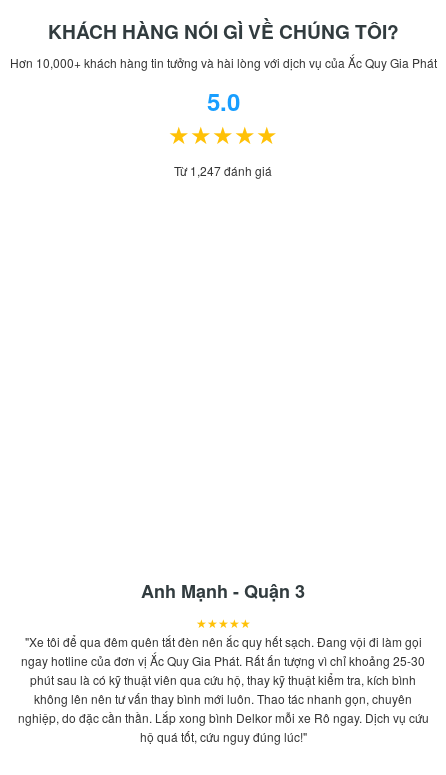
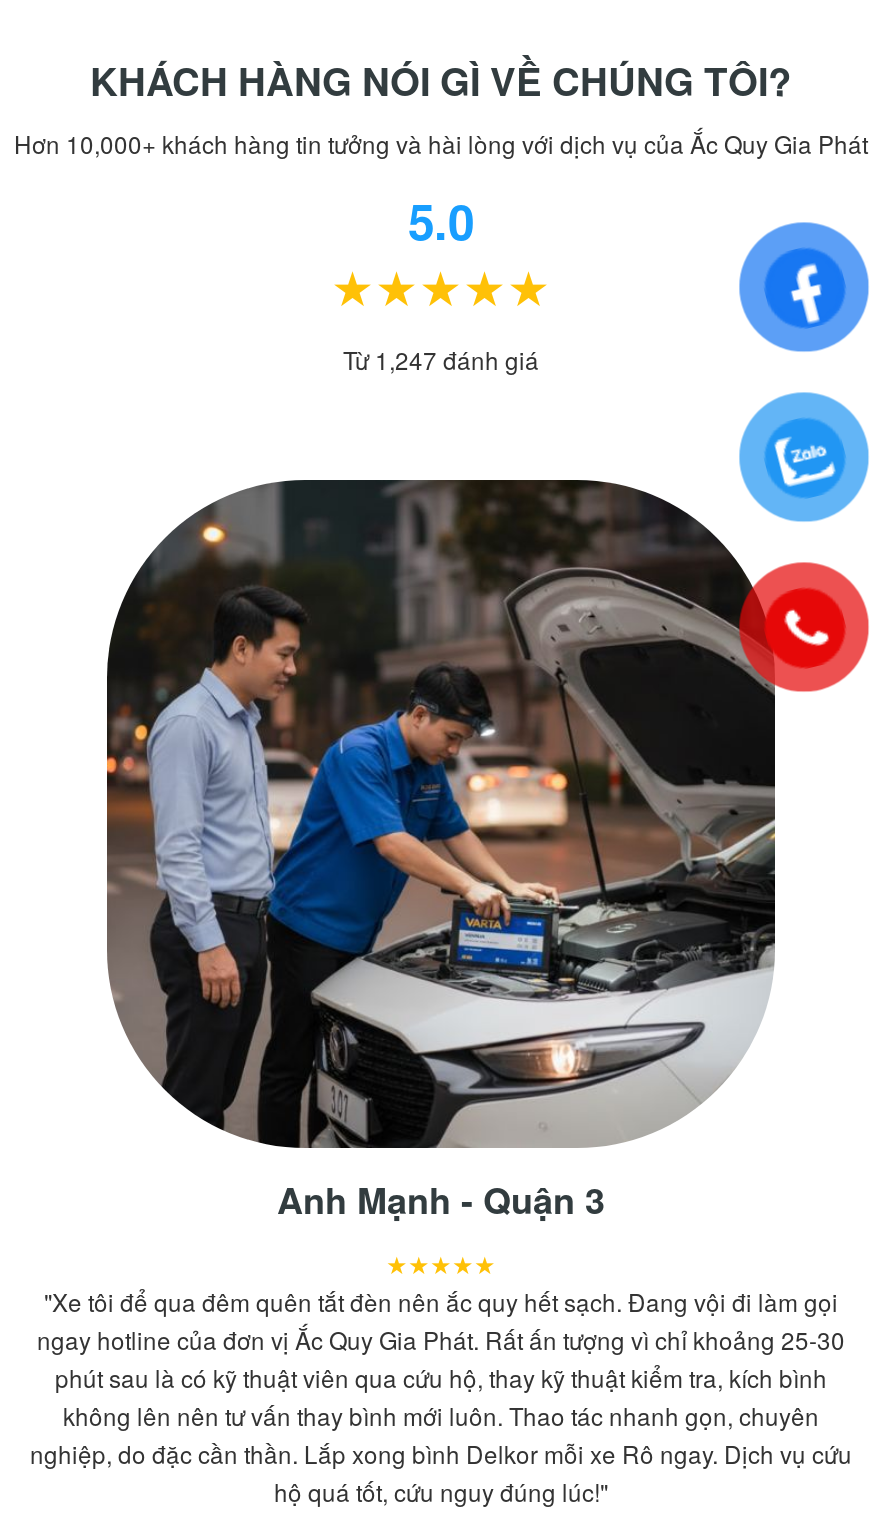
none -> [737,220,871,354] [image]
none -> [105,390,871,1150] [image]

